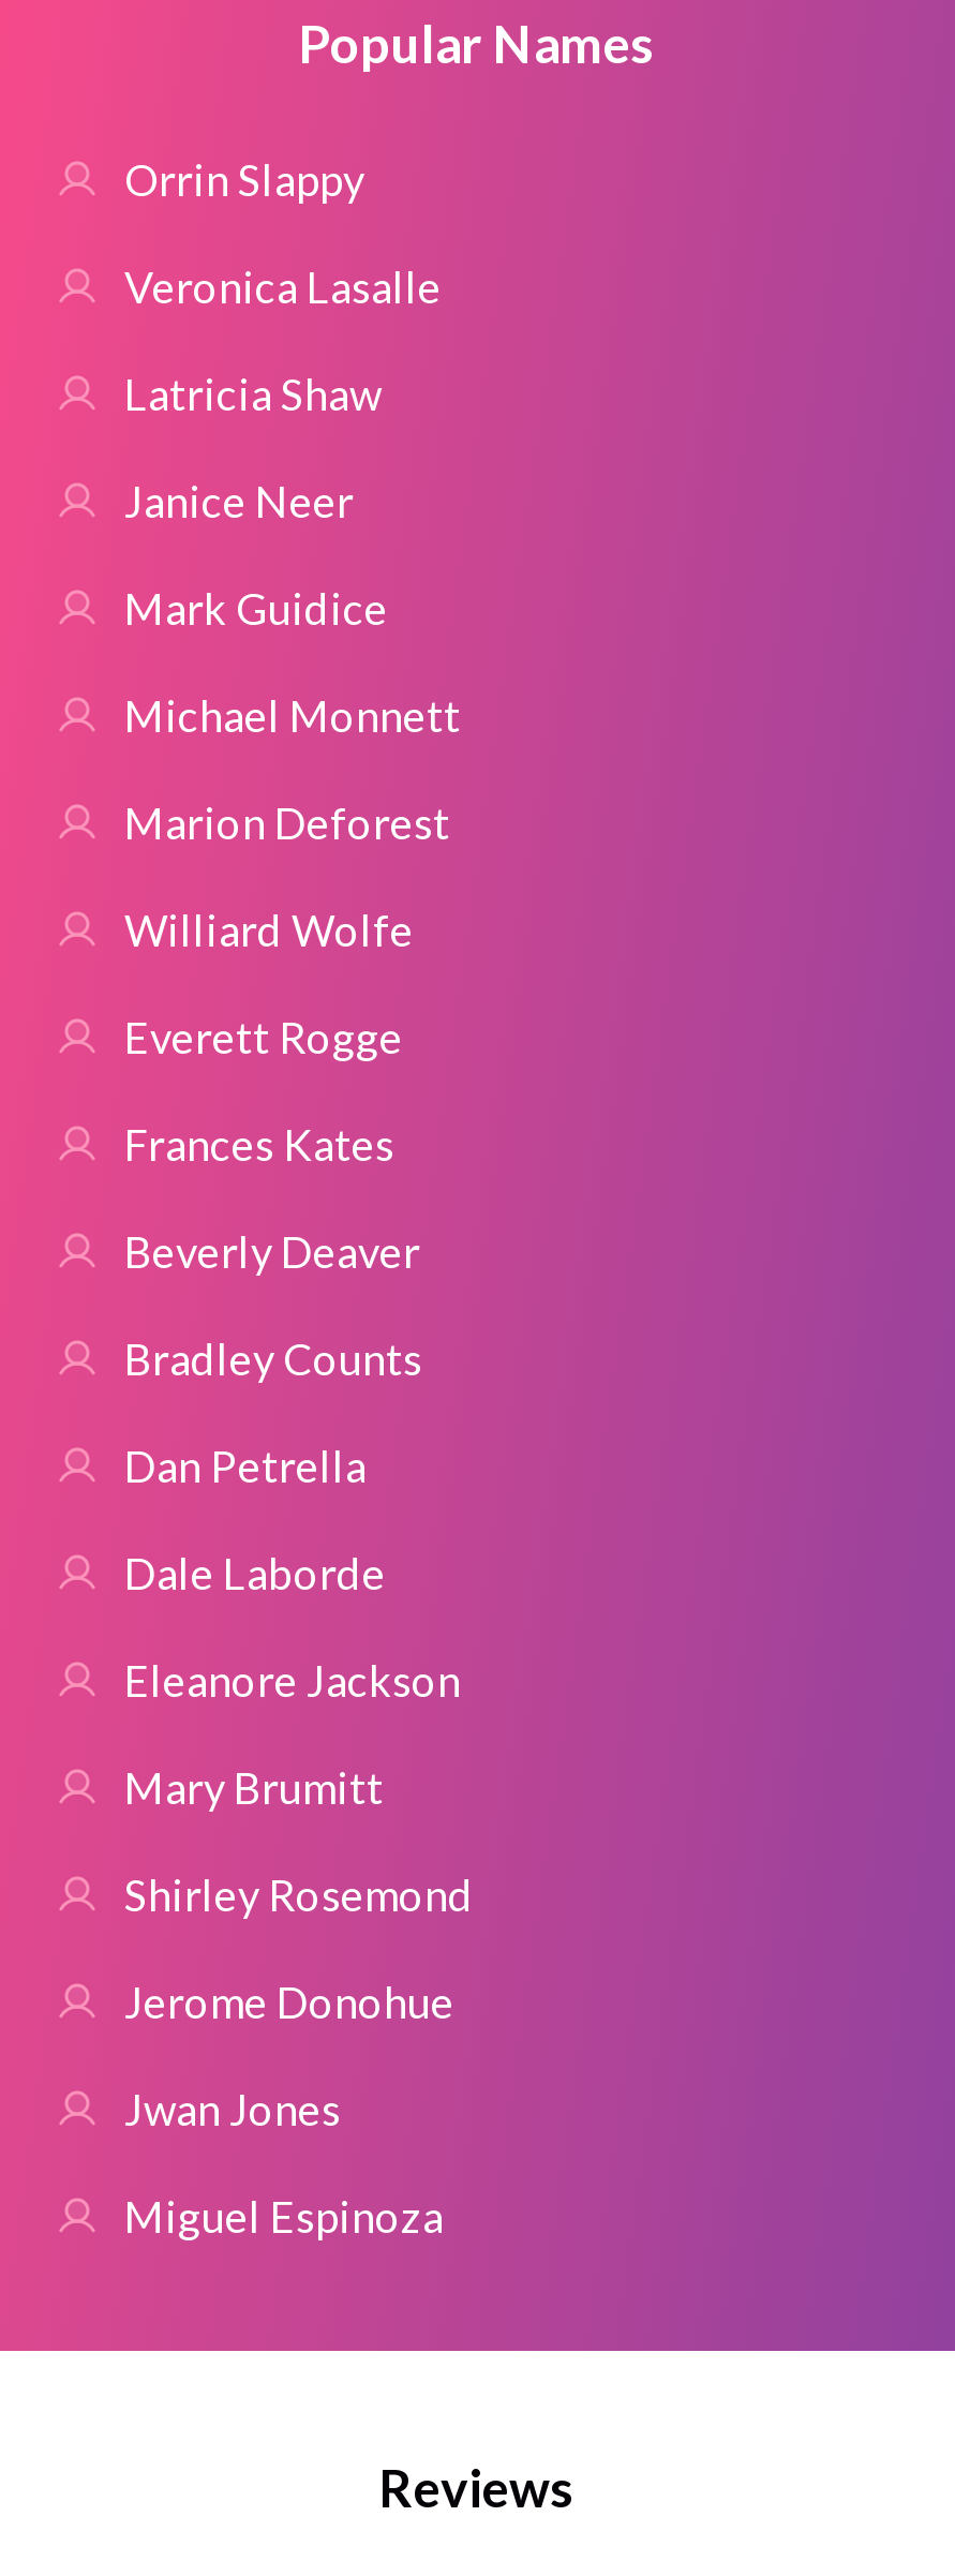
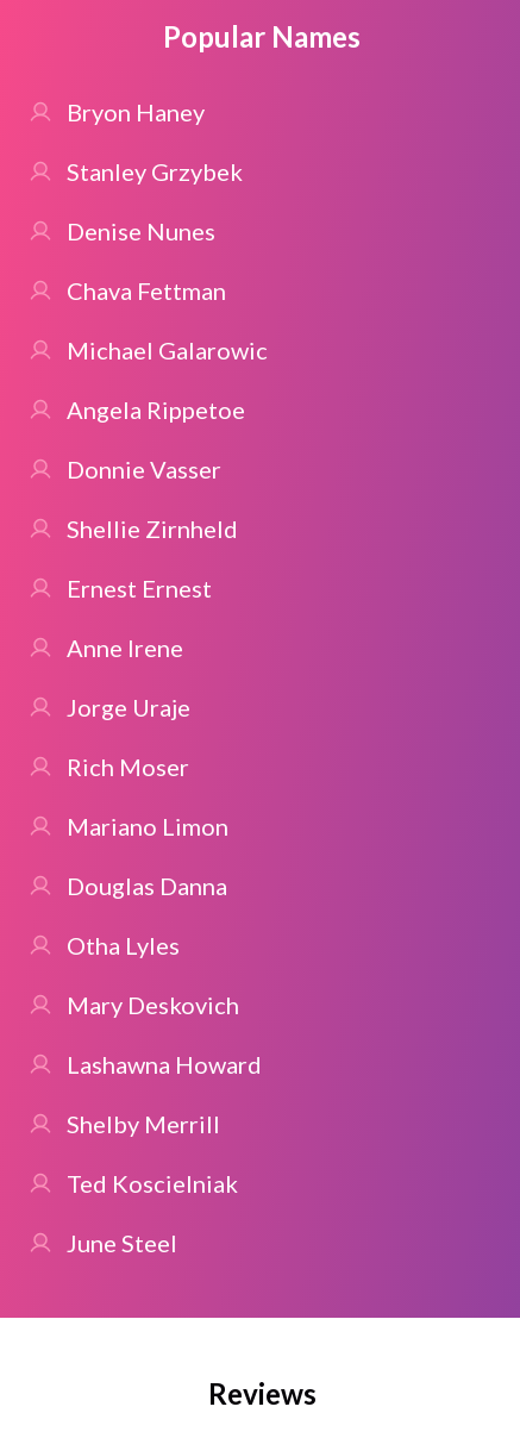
[124,153,364,205] Orrin Slappy -> [67,98,205,126] Bryon Haney
[124,260,442,312] Veronica Lasalle -> [67,157,243,186] Stanley Grzybek
[124,368,382,419] Latricia Shaw -> [67,217,215,245] Denise Nunes
[124,475,354,526] Janice Neer -> [67,276,226,305] Chava Fettman
[124,582,388,634] Mark Guidice -> [67,336,268,364] Michael Galarowic
[124,689,461,741] Michael Monnett -> [67,395,245,424] Angela Rippetoe
[124,796,450,848] Marion Deforest -> [67,455,221,483] Donnie Vasser
[124,904,414,955] Williard Wolfe -> [67,514,238,543] Shellie Zirnheld
[124,1011,403,1062] Everett Rogge -> [67,574,212,602] Ernest Ernest
[124,1118,394,1170] Frances Kates -> [67,633,183,662] Anne Irene
[124,1225,420,1277] Beverly Deaver -> [67,693,190,721] Jorge Uraje
[124,1332,422,1384] Bradley Counts -> [67,752,189,781] Rich Moser
[124,1440,367,1491] Dan Petrella -> [67,812,228,840] Mariano Limon
[124,1547,386,1598] Dale Laborde -> [67,871,227,900] Douglas Danna
[124,1654,461,1706] Eleanore Jackson -> [67,931,180,959] Otha Lyles
[124,1761,384,1813] Mary Brumitt -> [67,990,239,1019] Mary Deskovich
[124,1868,474,1920] Shirley Rosemond -> [67,1050,262,1078] Lashawna Howard
[124,1976,454,2027] Jerome Donohue -> [67,1109,220,1138] Shelby Merrill
[124,2083,341,2134] Jwan Jones -> [67,1169,238,1198] Ted Koscielniak
[124,2190,444,2242] Miguel Espinoza -> [67,1228,177,1257] June Steel

